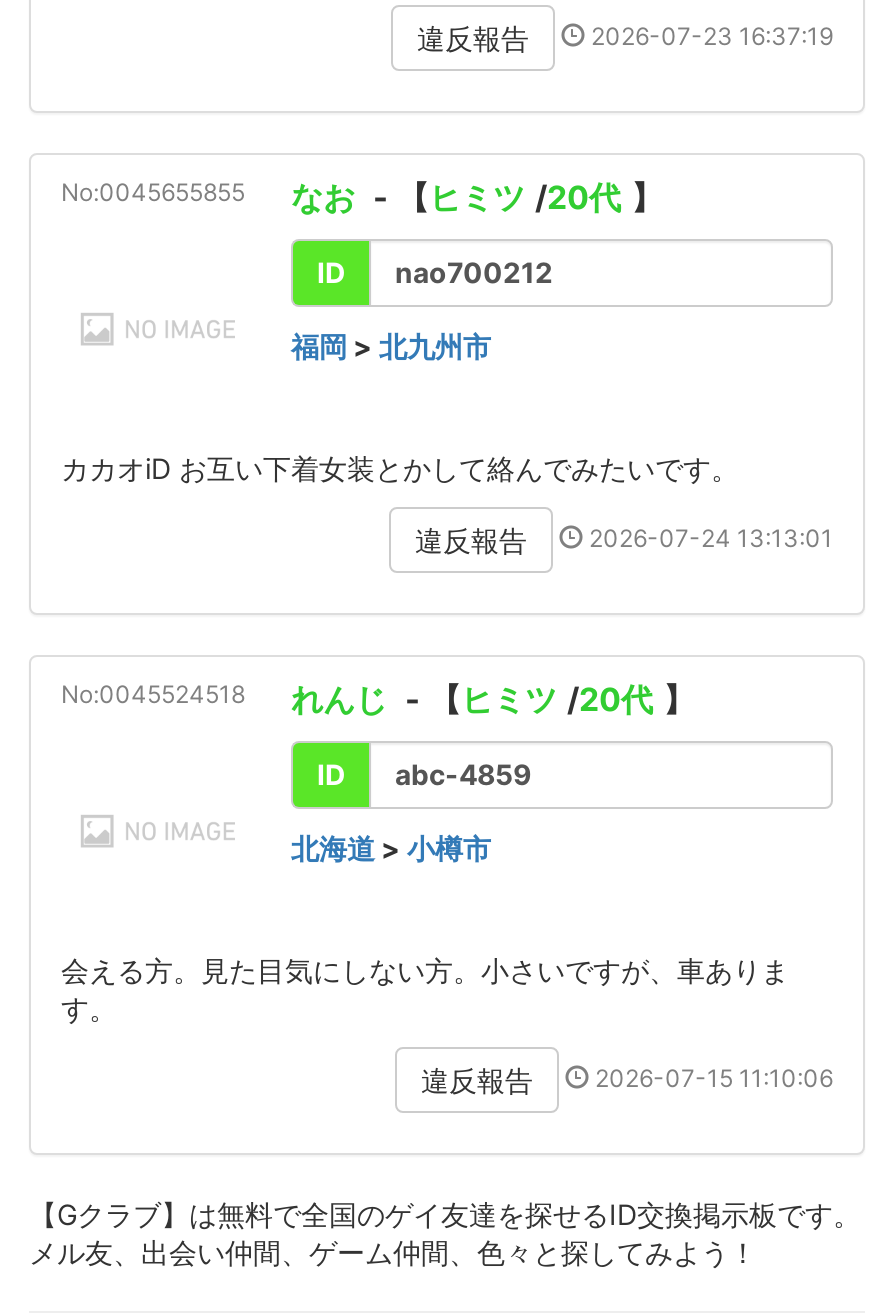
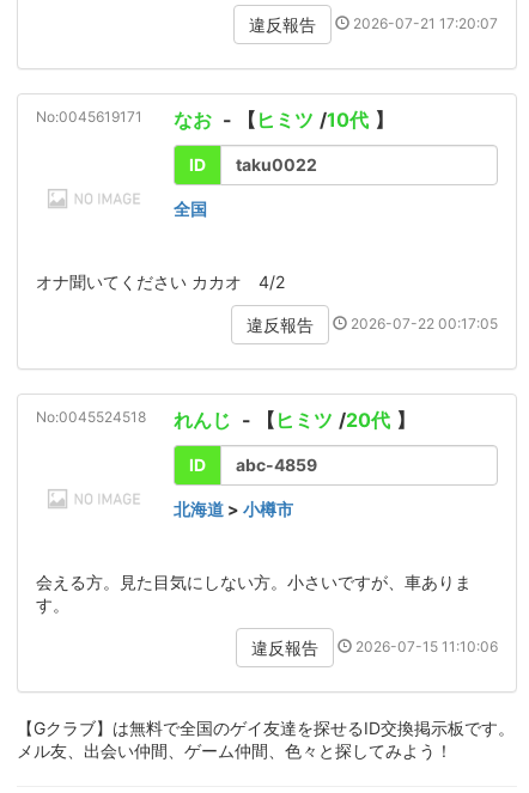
[417,21,833,55] 違反報告 2026-07-23 16:37:19 -> [249,14,498,35] 違反報告 2026-07-21 17:20:07
[61,177,663,217] No:0045655855 | なお - 【ヒミツ /20代 】 -> [36,108,394,132] No:0045619171 | なお - 【ヒミツ /10代 】
[317,255,553,289] ID nao700212 -> [189,154,317,175] ID taku0022
[291,329,491,363] 福岡>北九州市 -> [174,199,207,219] 全国
[61,451,739,485] カカオiD お互い下着女装とかして絡んでみたいです。 -> [36,272,285,292] オナ聞いてください カカオ 4/2
[415,523,833,557] 違反報告 2026-07-24 13:13:01 -> [247,314,498,335] 違反報告 2026-07-22 00:17:05

